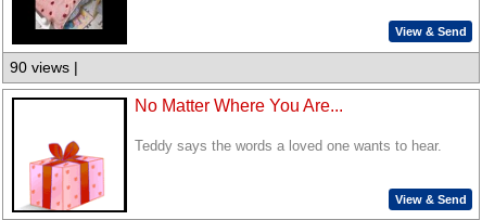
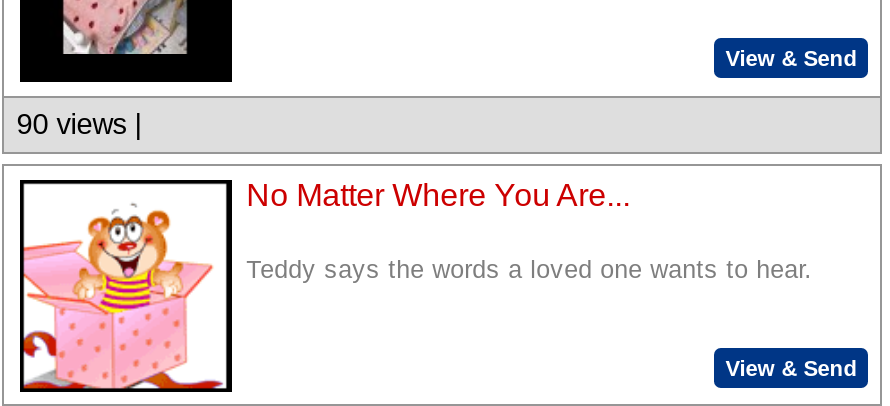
[14,114,122,210] [image] -> [22,204,222,390] [image]

